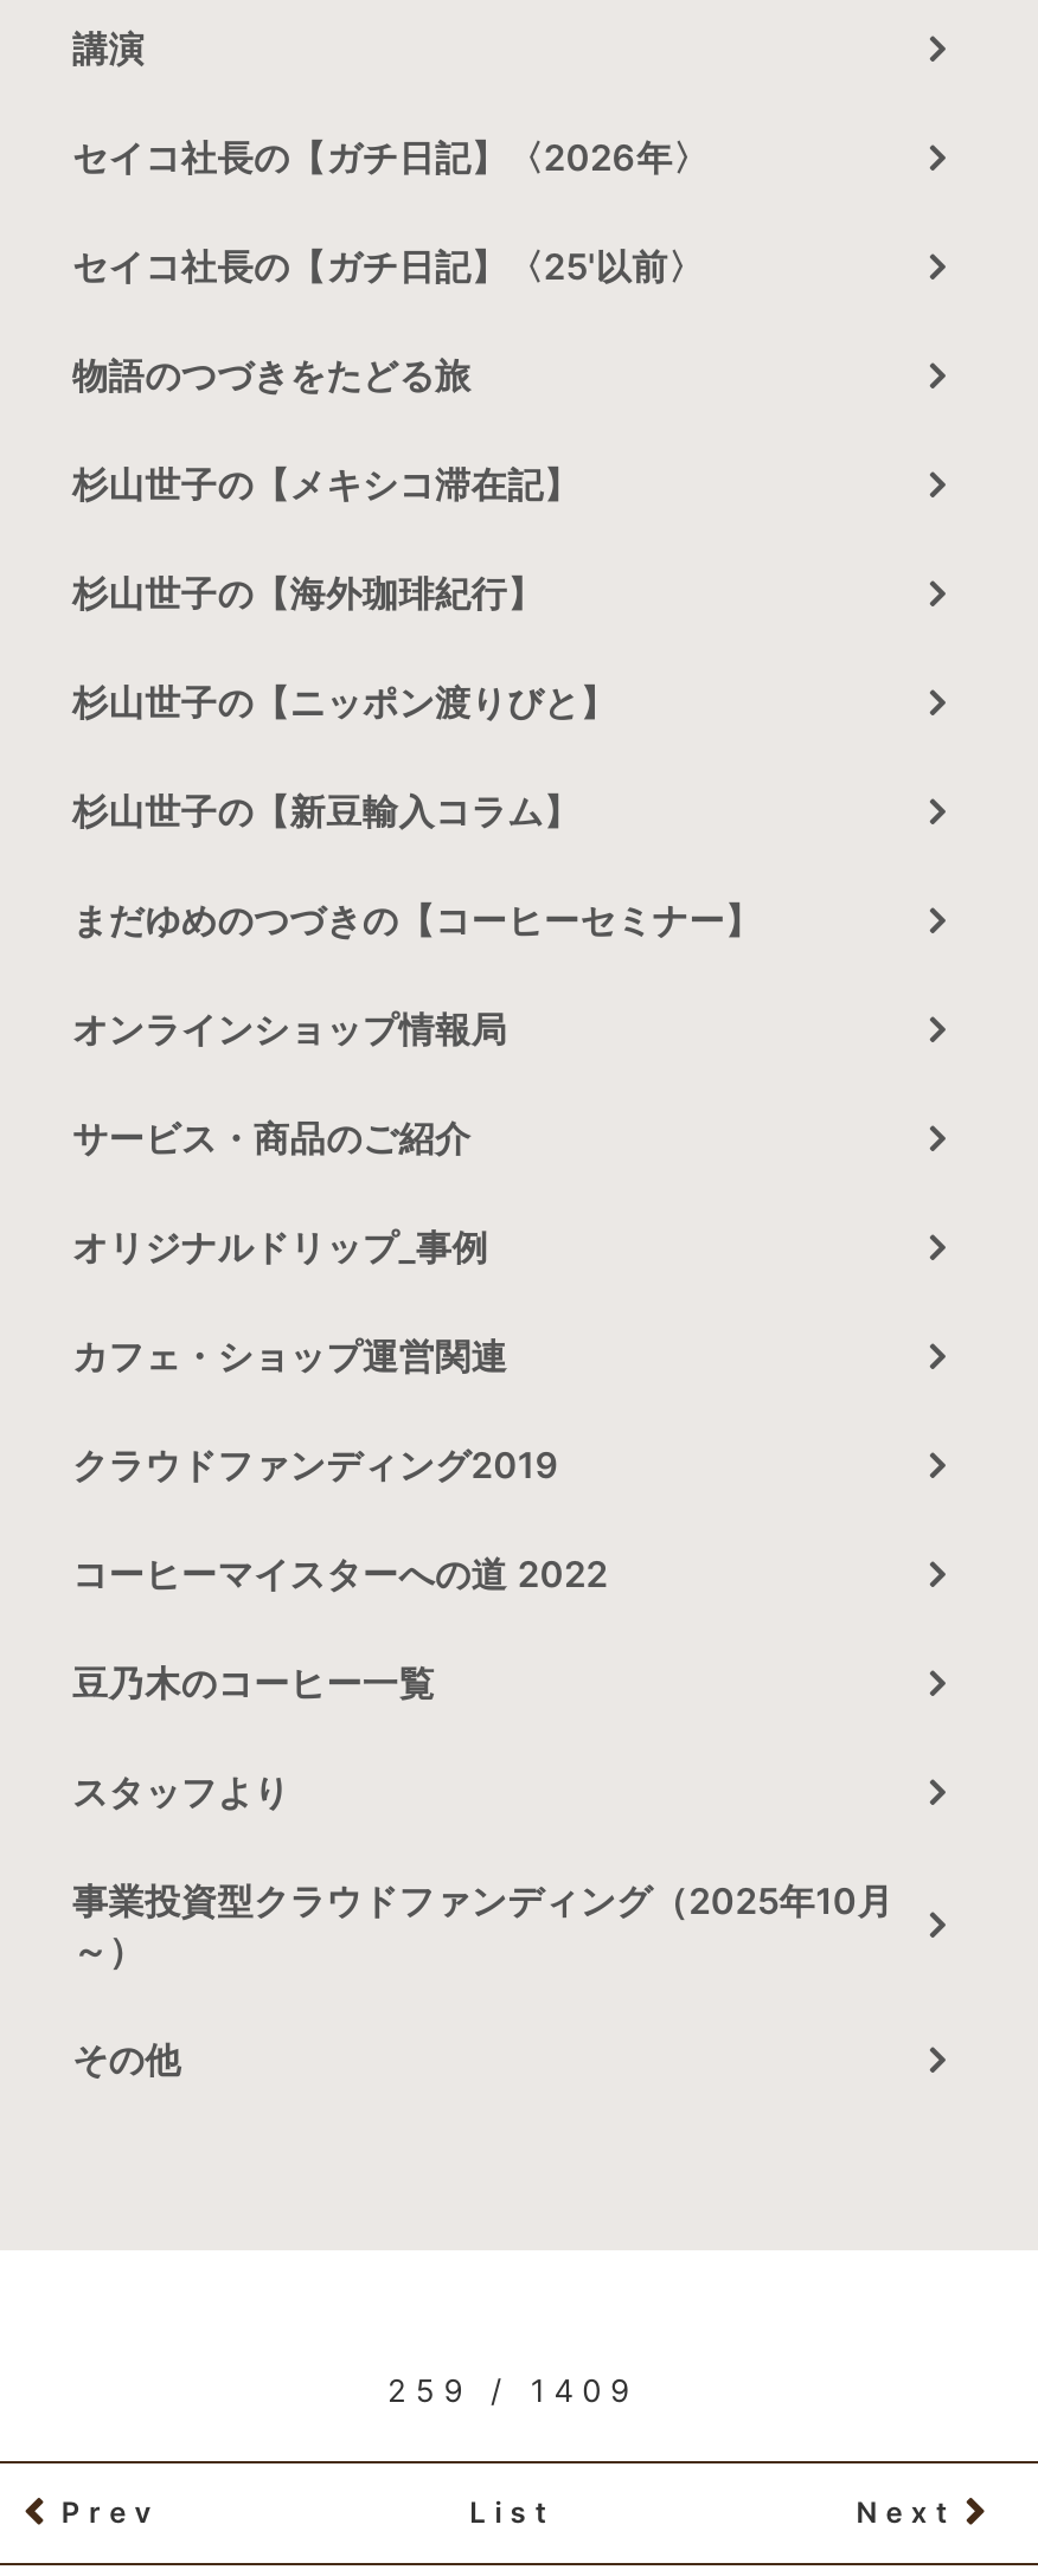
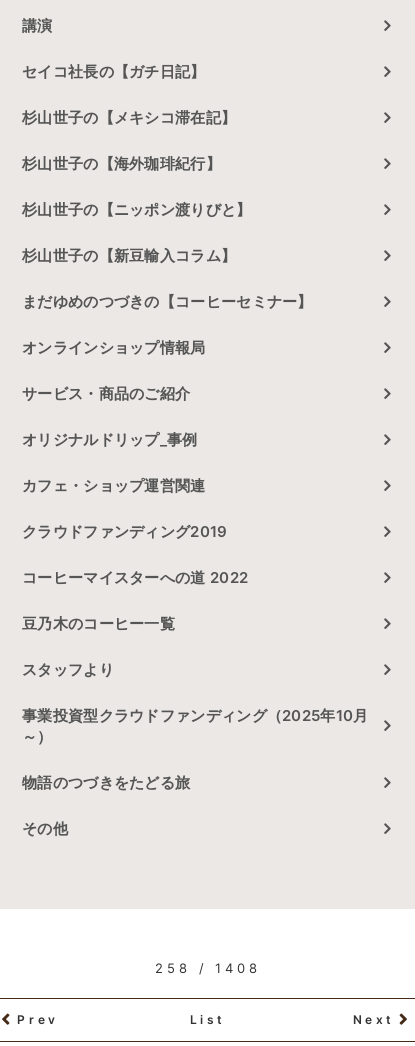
[72,136,709,290] セイコ社長の【ガチ日記】〈2026年〉 | セイコ社長の【ガチ日記】〈25'以前〉 -> [22,62,206,81] セイコ社長の【ガチ日記】
moved [72,354,471,399] -> [22,773,190,792]: 物語のつづきをたどる旅
moved [72,463,893,1924] -> [22,108,368,725]: 杉山世子の【メキシコ滞在記】 | 杉山世子の【海外珈琲紀行】 | 杉山世子の【ニッポン渡りびと】 | ... | スタッフより | 事業投資型クラウドファンディング（2025年10月
[387,2372,638,2410] 259 / 1409 -> [155,960,261,976] 258 / 1408

